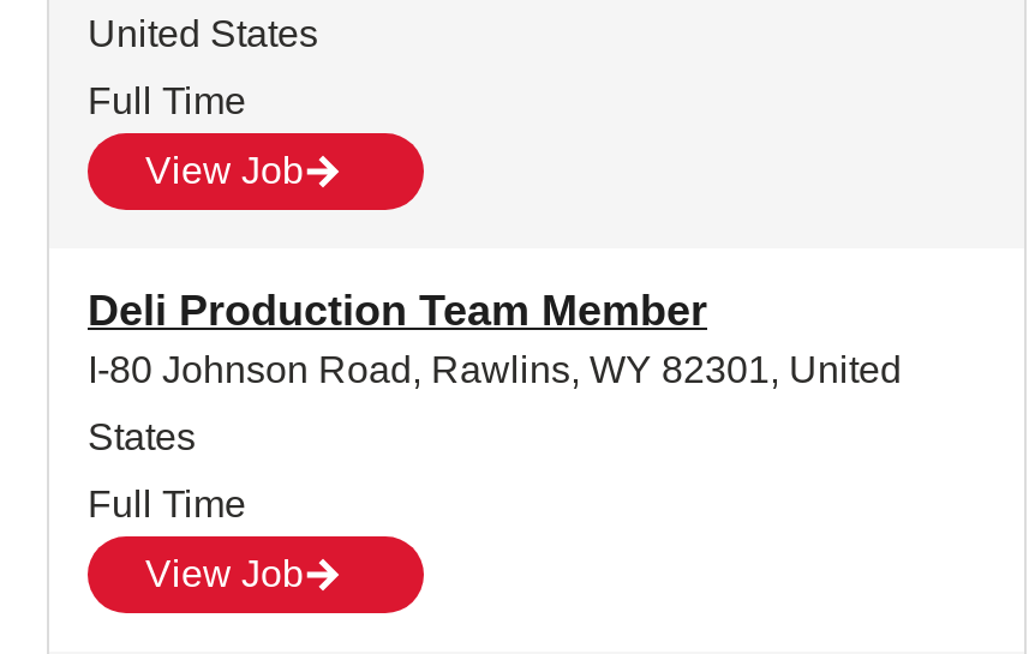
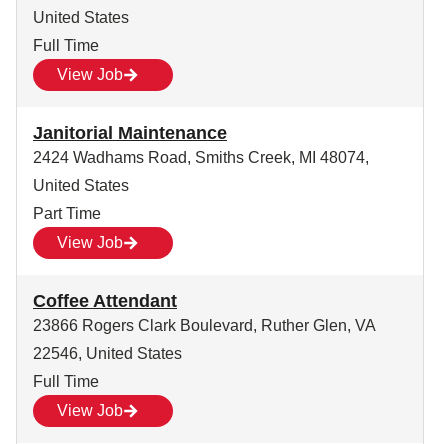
[88,287,902,457] Deli Production Team Member | I-80 Johnson Road, Rawlins, WY 82301, United | States -> [33,123,375,362] Janitorial Maintenance | 2424 Wadhams Road, Smiths Creek, MI 48074, | United States | Part Time | View Job | Coffee Attendant | 23866 Rogers Clark Boulevard, Ruther Glen, VA | 22546, United States

